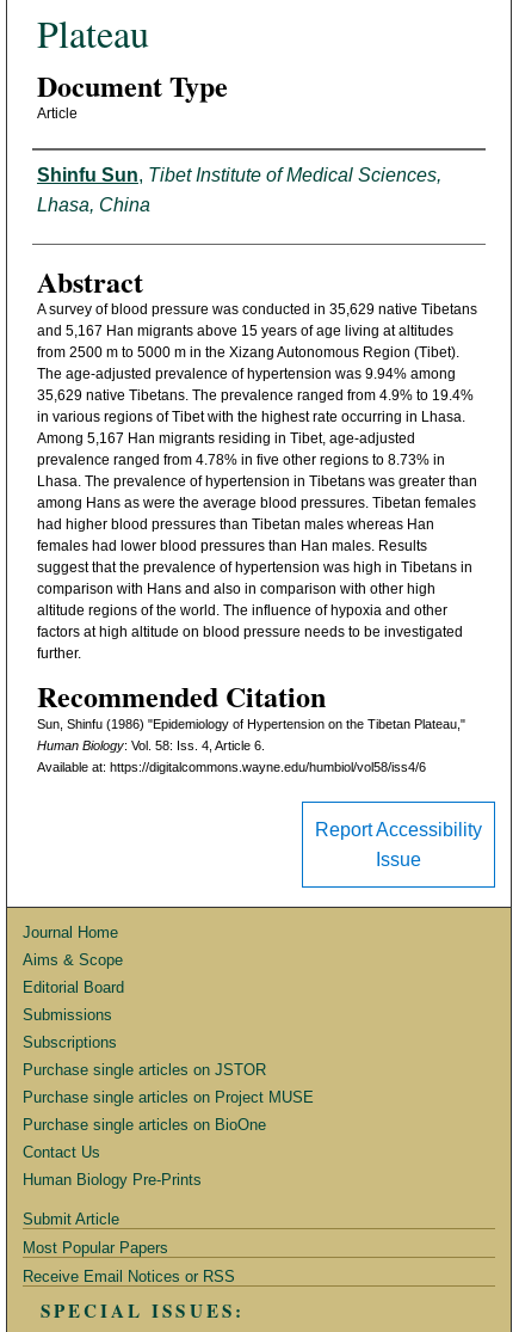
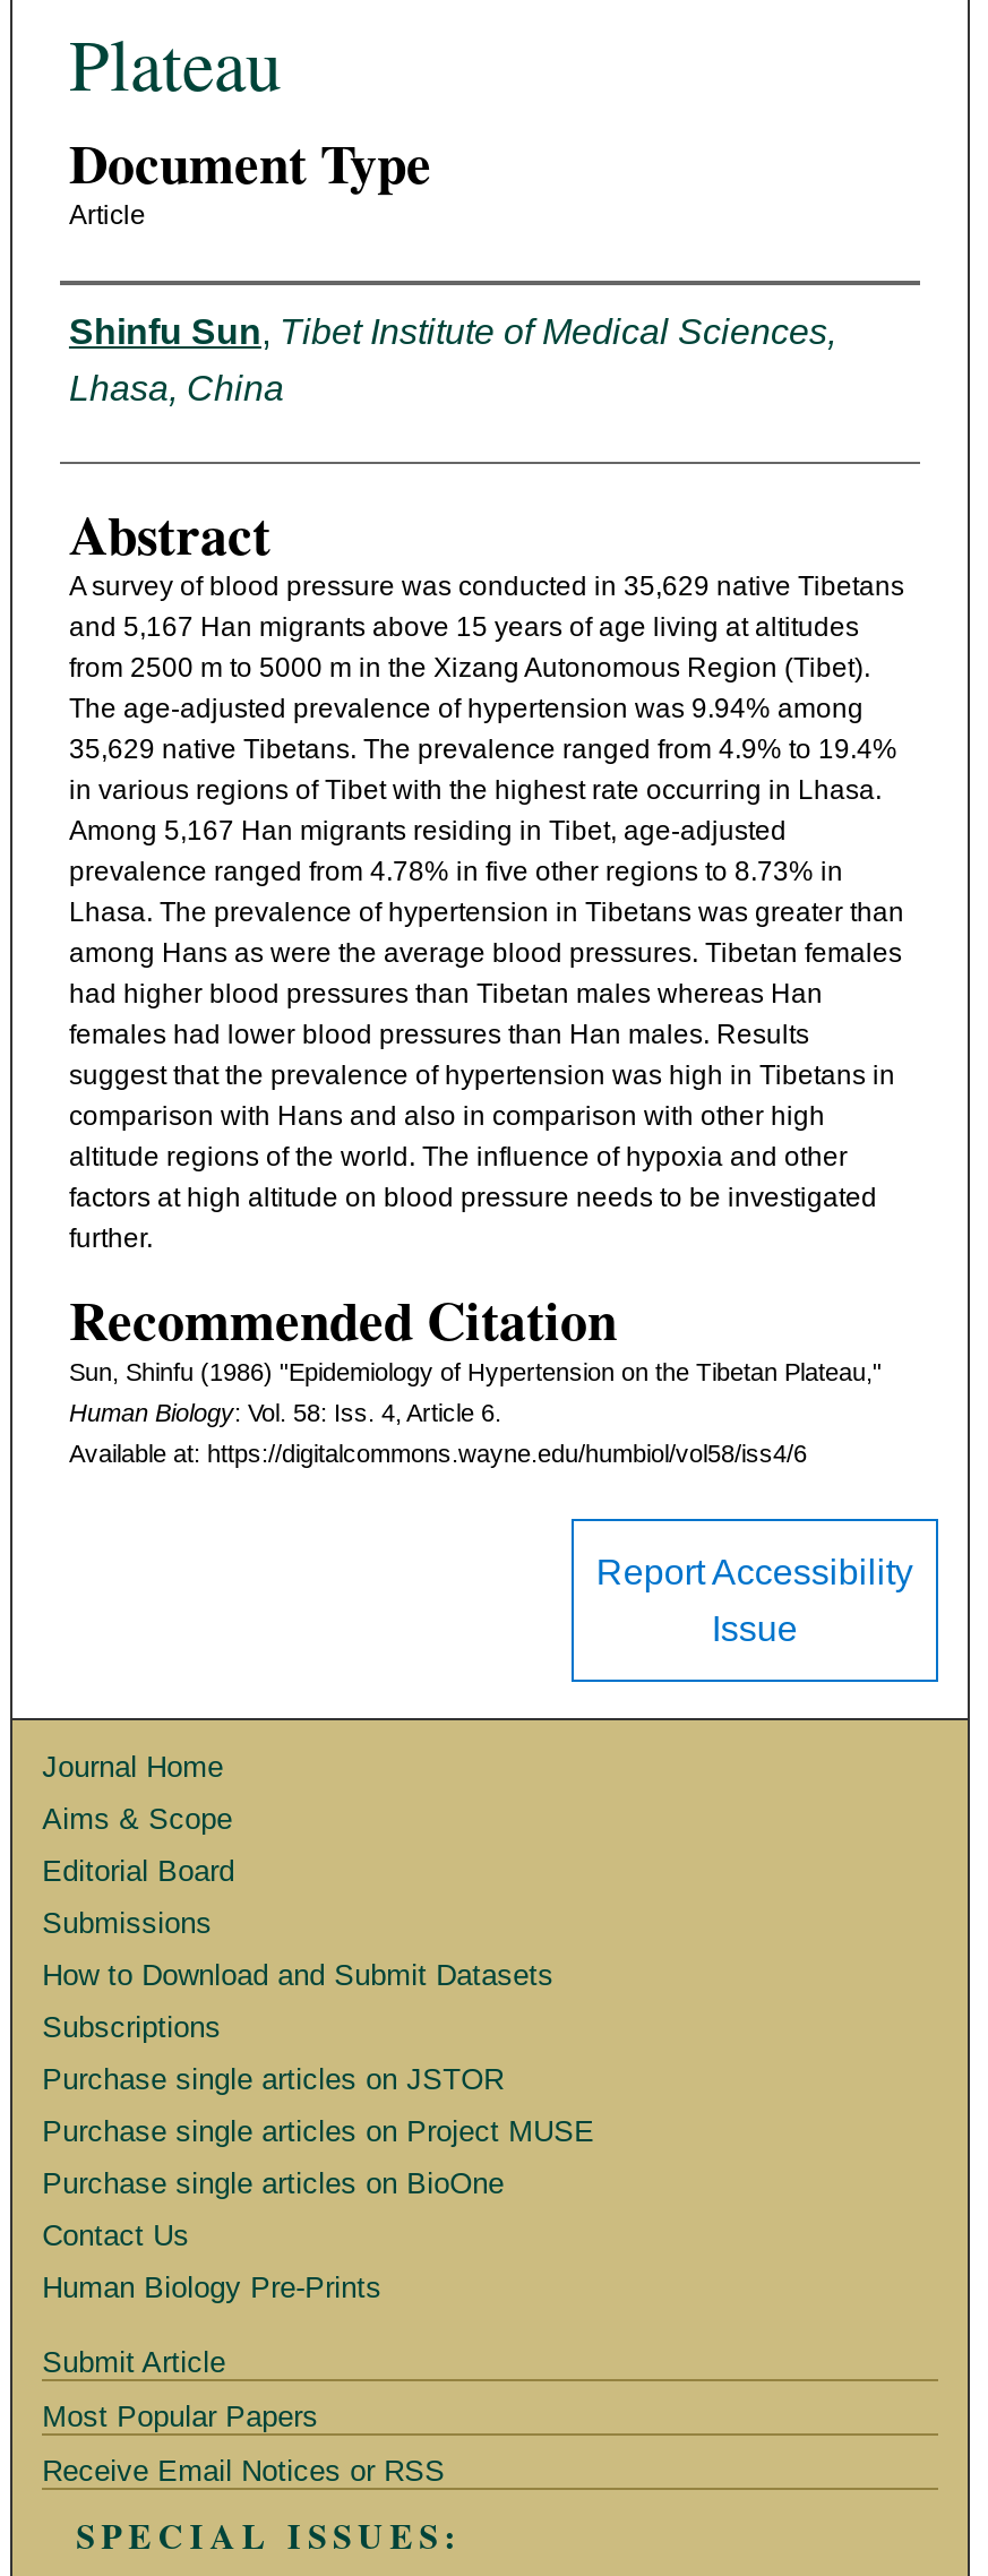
none -> [42,1959,554,1993] How to Download and Submit Datasets

